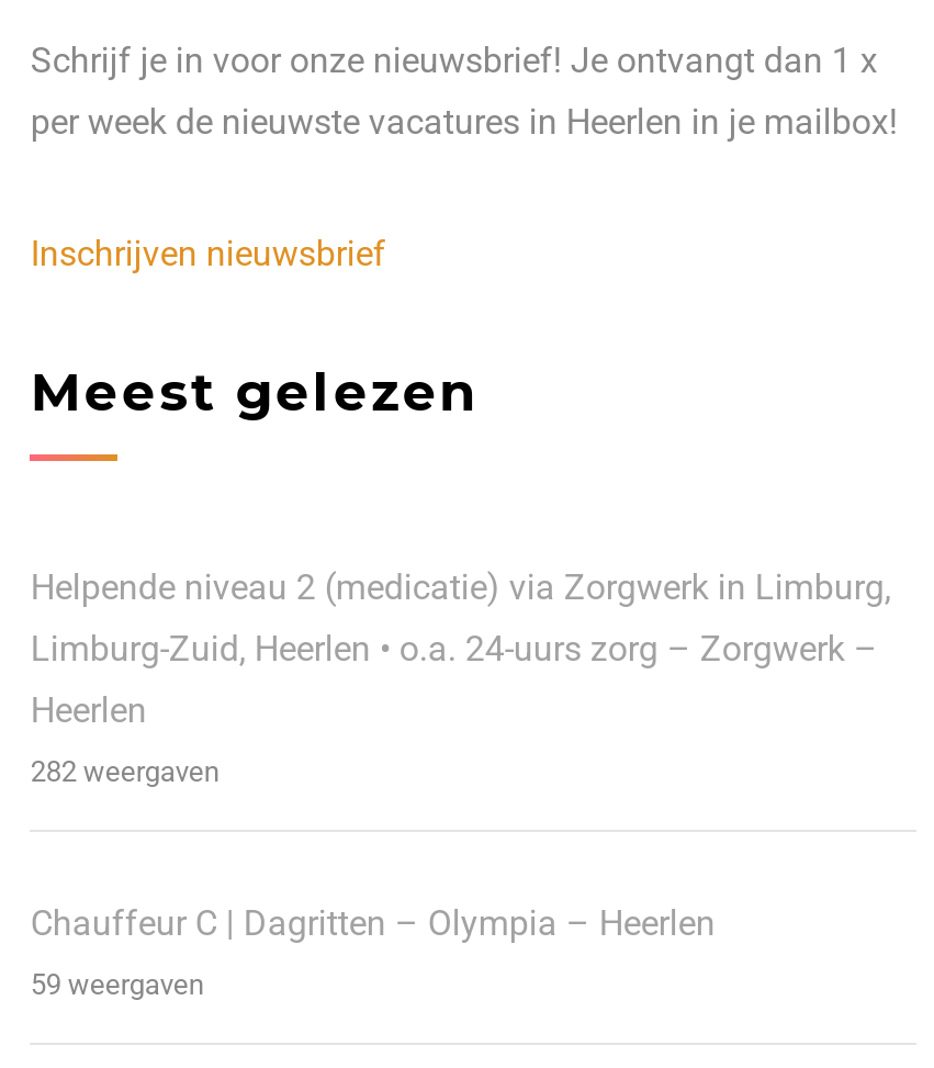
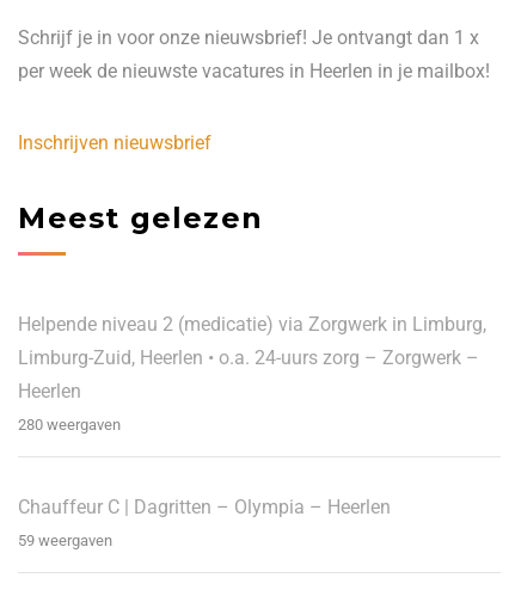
[31,755,219,788] 282 weergaven -> [18,416,121,434] 280 weergaven

